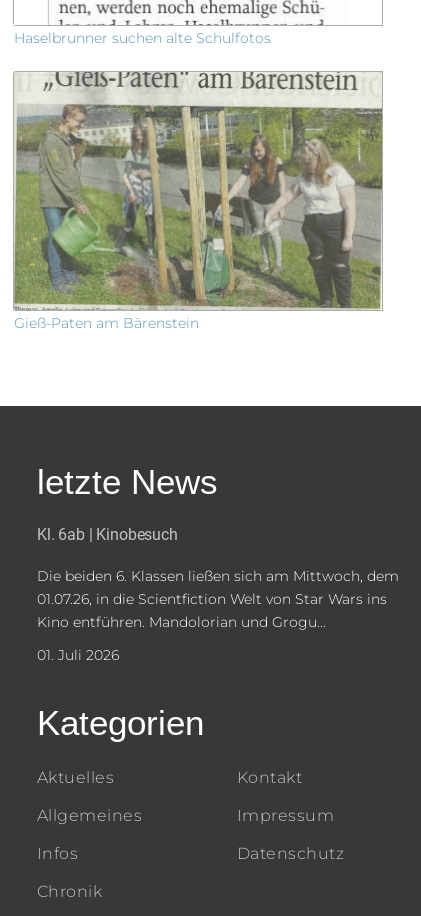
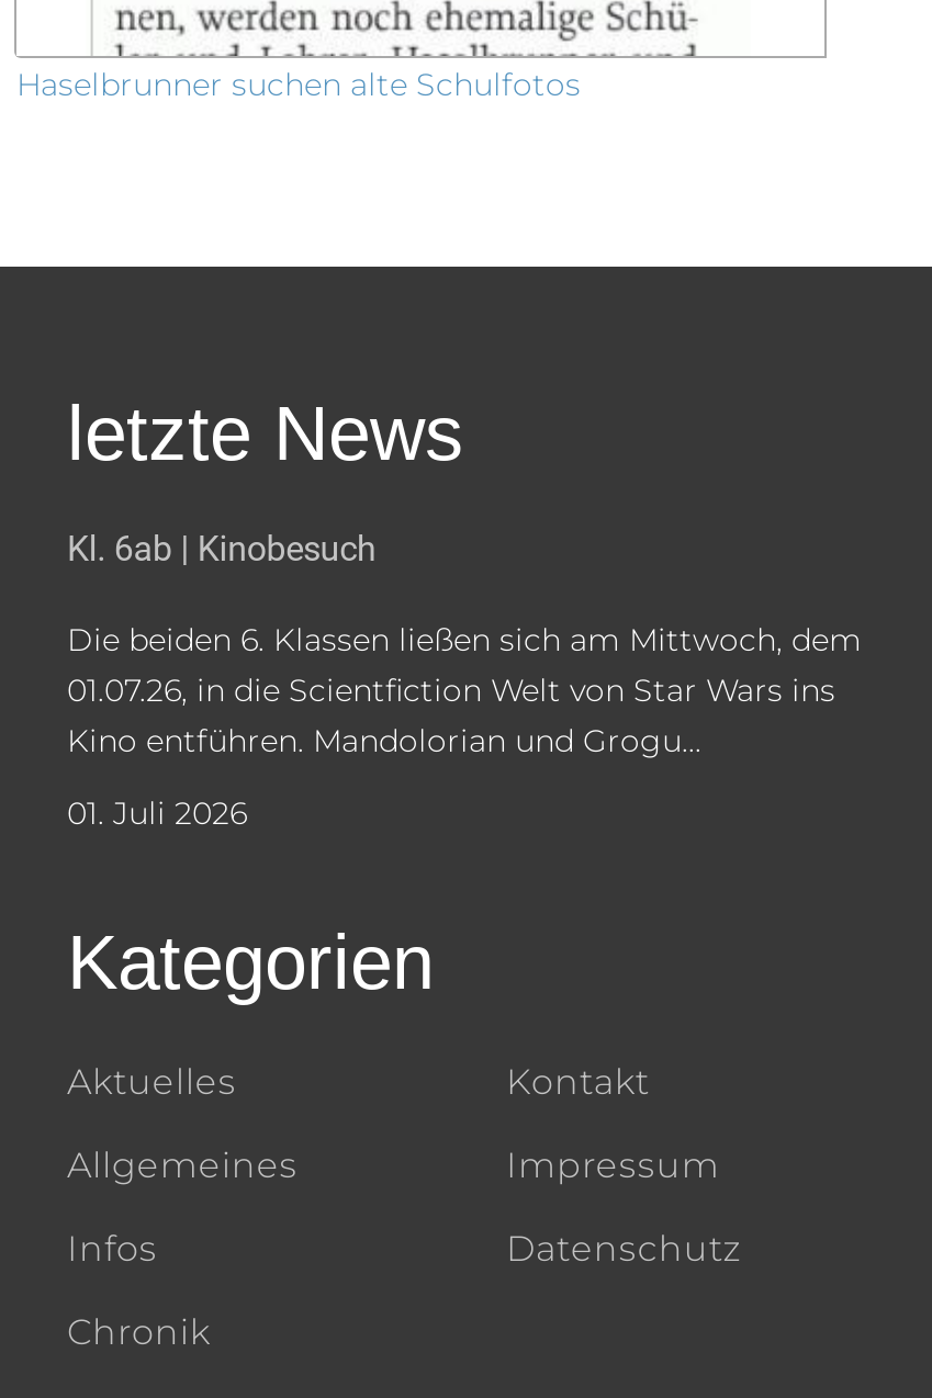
[13,70,383,332] [image] | Gieß-Paten am Bärenstein -> none

